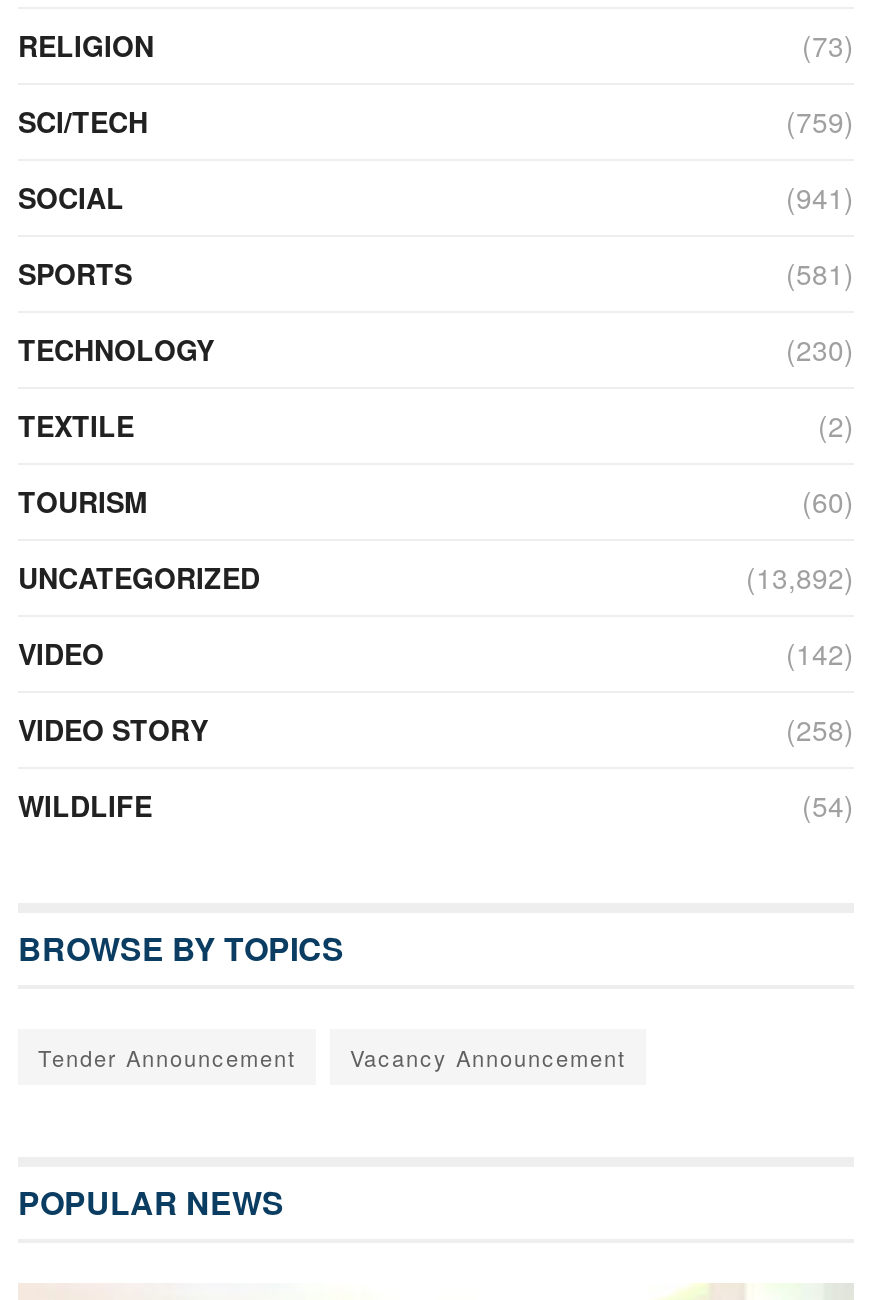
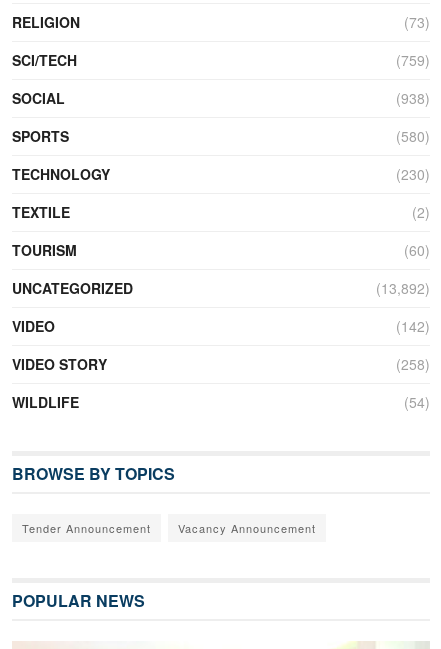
[786,178,854,218] (941) -> [396,88,430,108] (938)
[786,254,854,294] (581) -> [396,126,430,146] (580)

